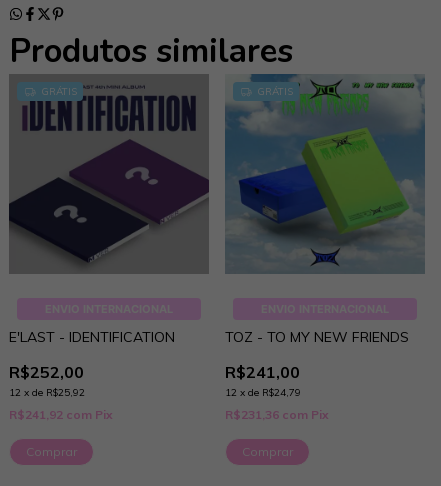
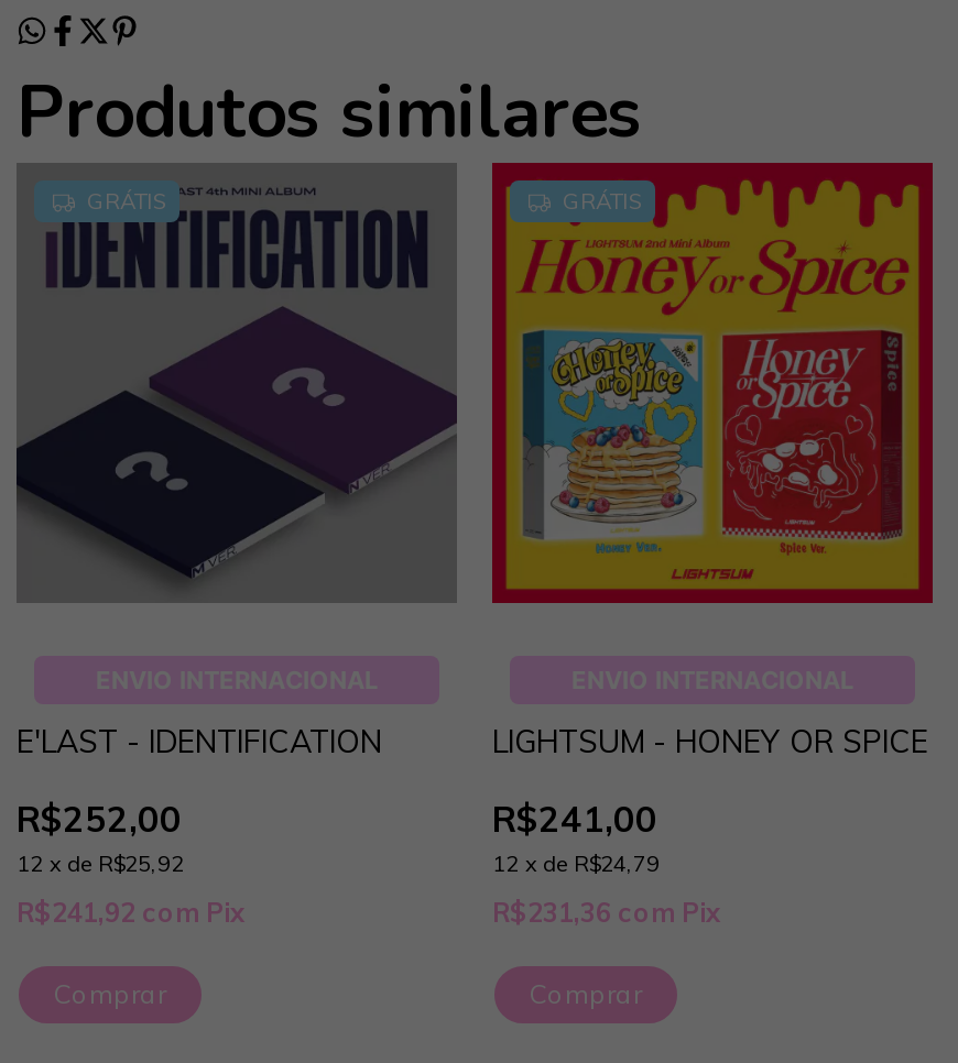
[224,73,426,274] [image] -> [490,160,935,604] [image]
[225,328,409,346] TOZ - TO MY NEW FRIENDS -> [492,721,928,761] LIGHTSUM - HONEY OR SPICE

